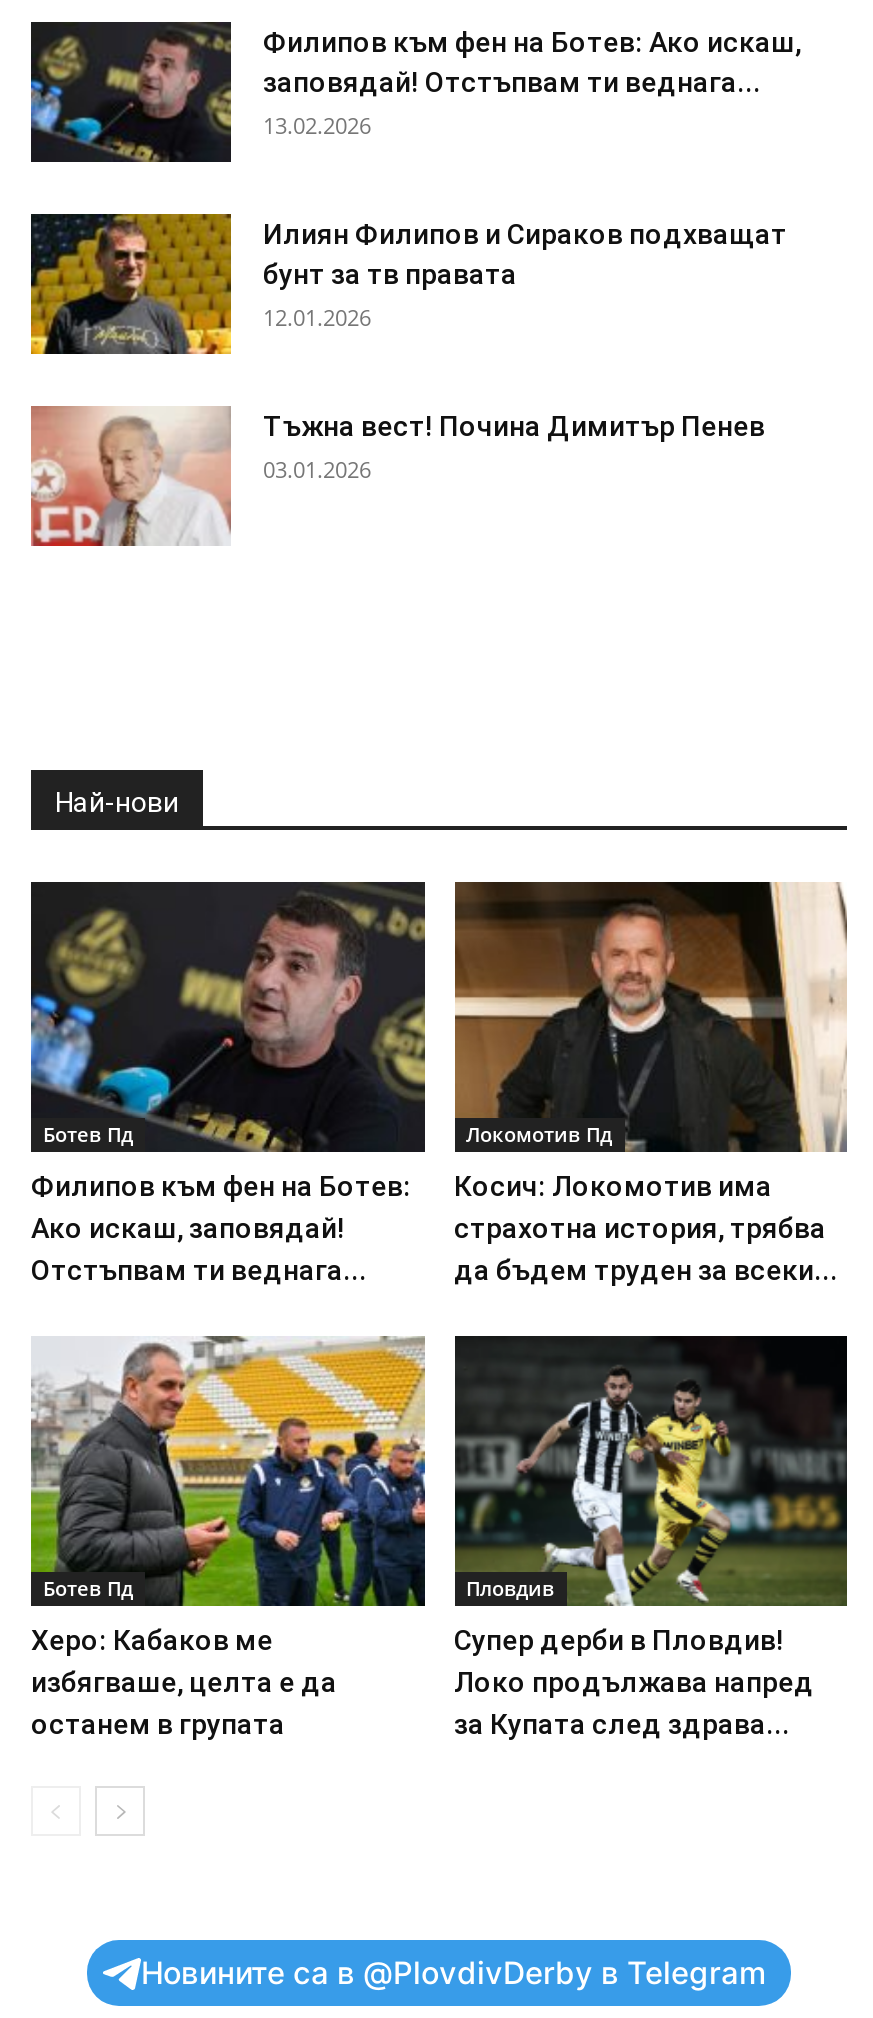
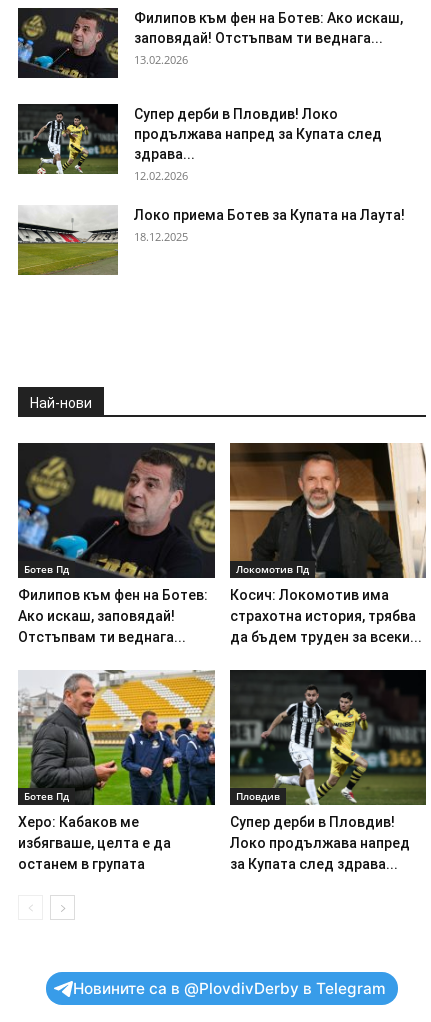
[29,212,787,356] [image] | Илиян Филипов и Сираков подхващат | бунт за тв правата | 12.01.2026 -> [17,103,382,183] [image] | Супер дерби в Пловдив! Локо | продължава напред за Купата след | здрава... | 12.02.2026
[31,406,765,548] [image] | Тъжна вест! Почина Димитър Пенев | 03.01.2026 -> [17,206,405,276] [image] | Локо приема Ботев за Купата на Лаута! | 18.12.2025

